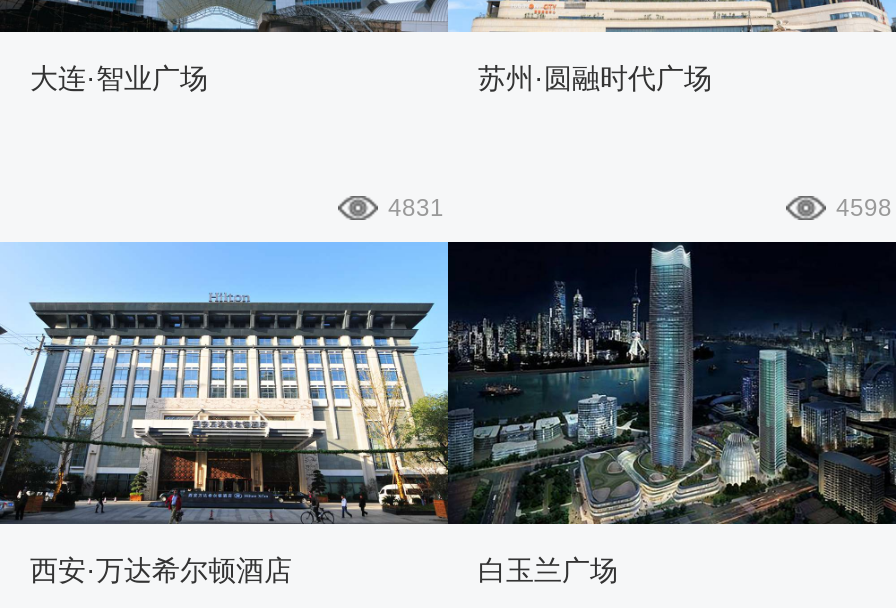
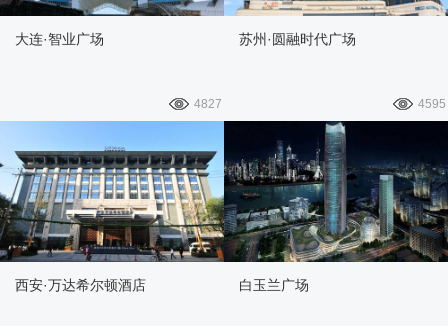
[388,193,444,221] 4831 -> [194,97,222,111] 4827
[836,193,892,221] 4598 -> [418,97,446,111] 4595

